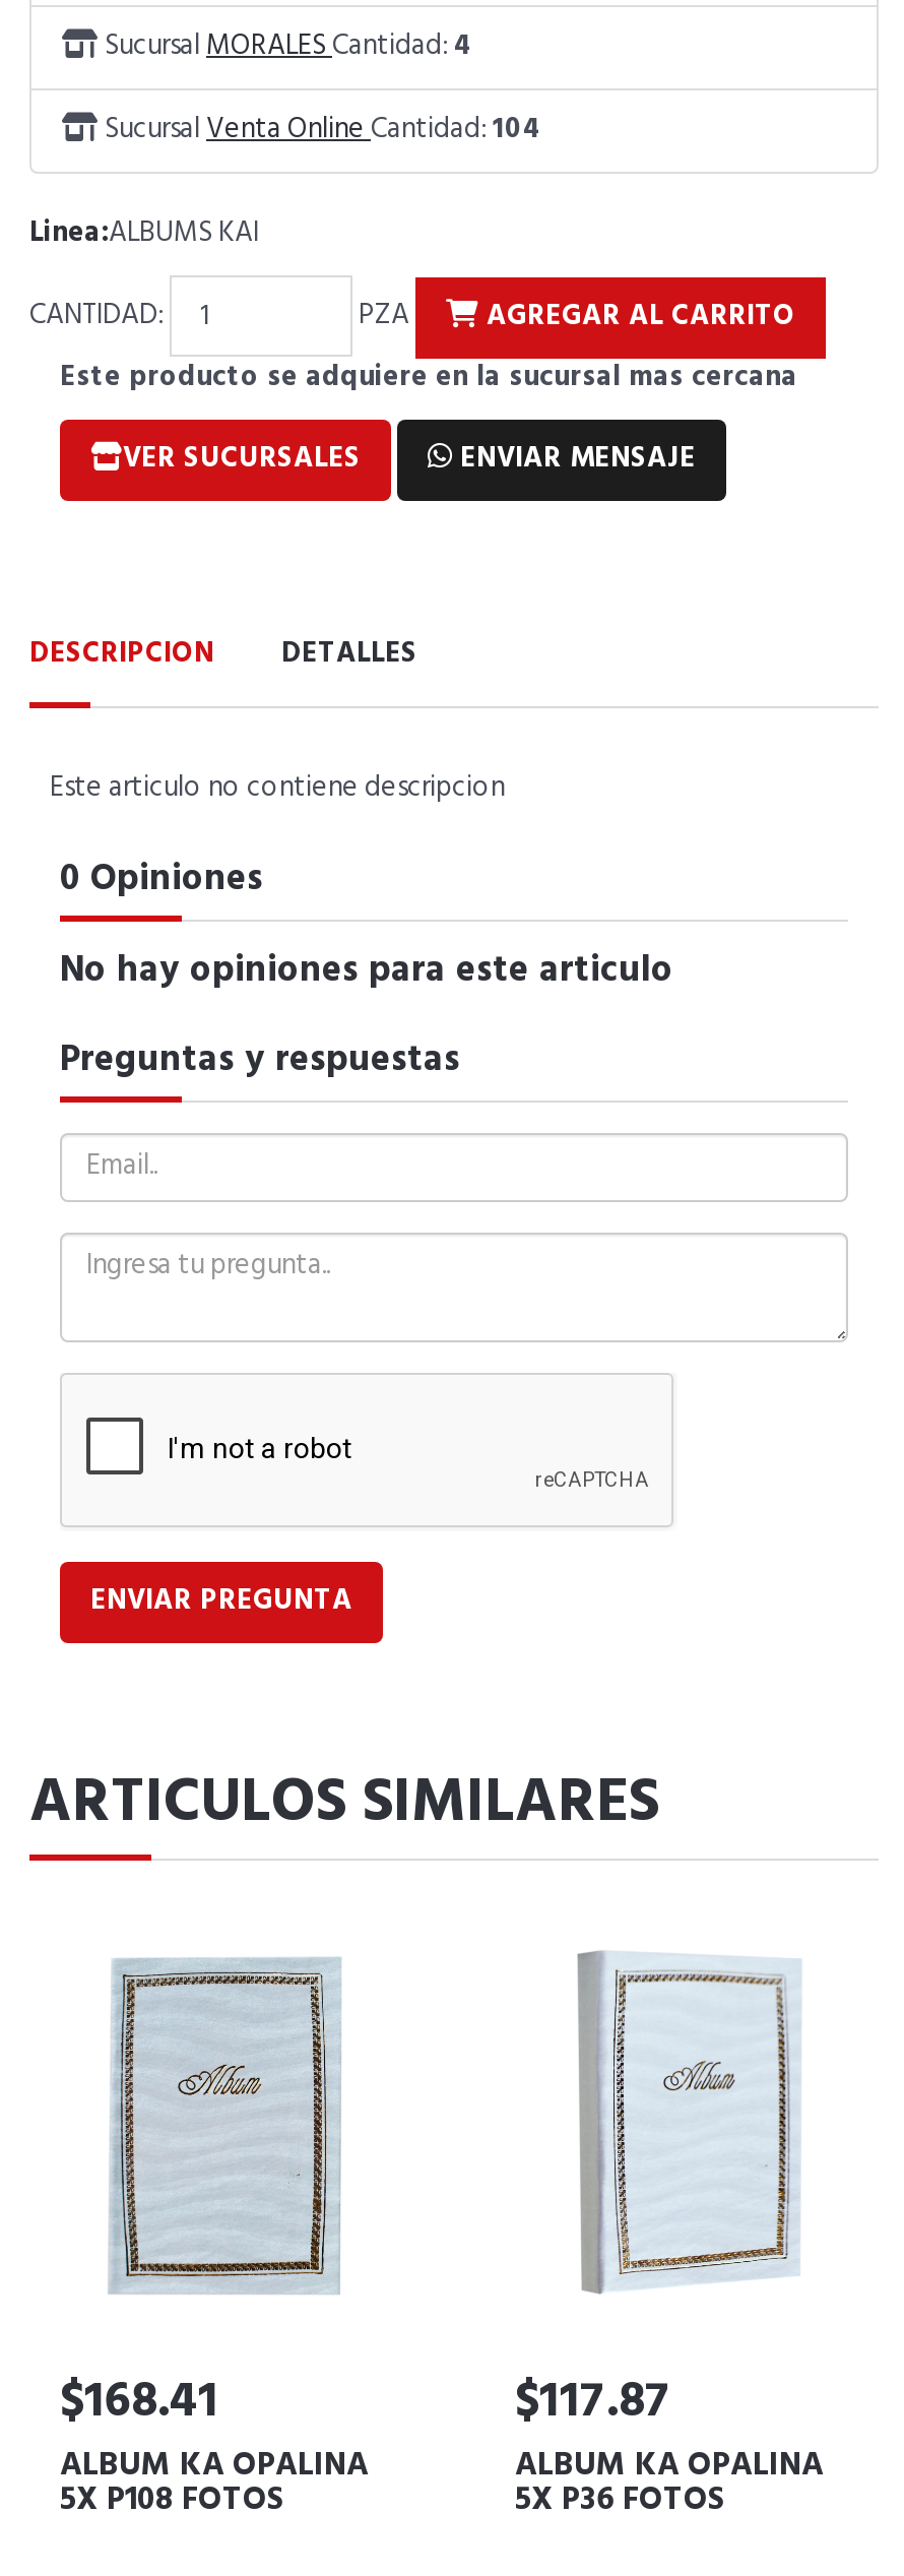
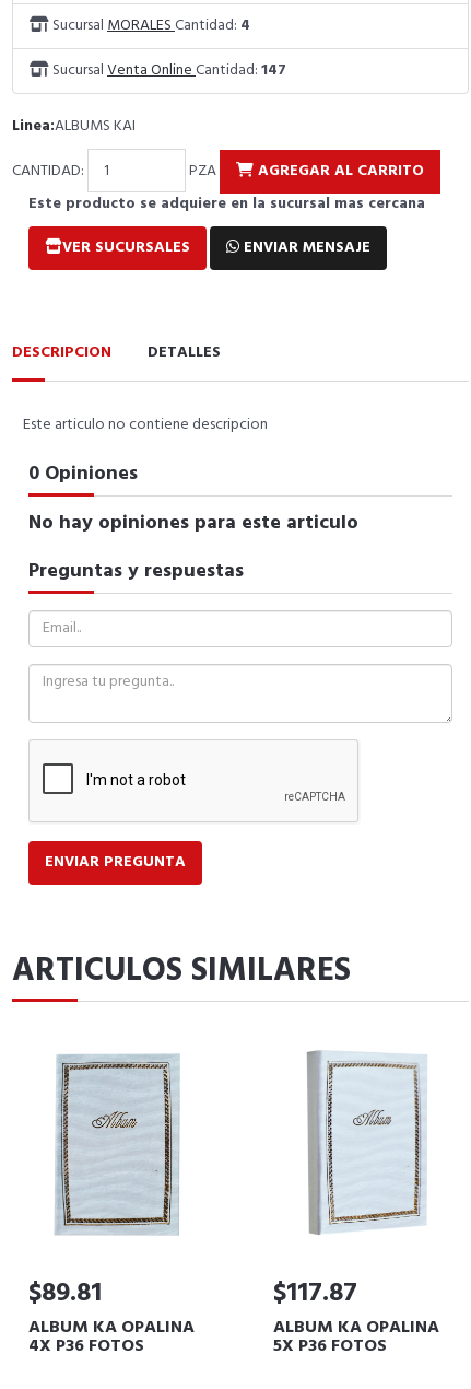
[99,107,541,154] Sucursal Venta OnlineCantidad:104 -> [49,58,286,83] Sucursal Venta OnlineCantidad:147
[60,2364,218,2441] $168.41 -> [28,1273,102,1314] $89.81
[60,2474,285,2527] 5X P108 FOTOS -> [28,1332,144,1360] 4X P36 FOTOS

